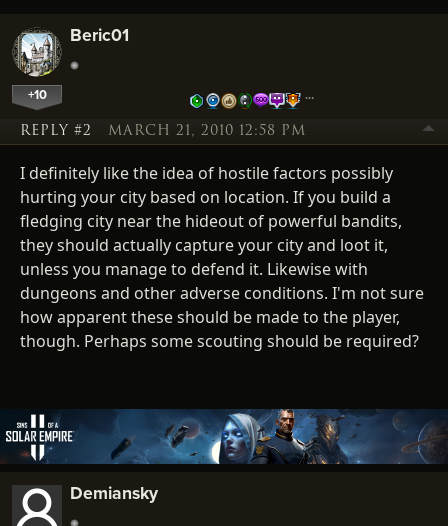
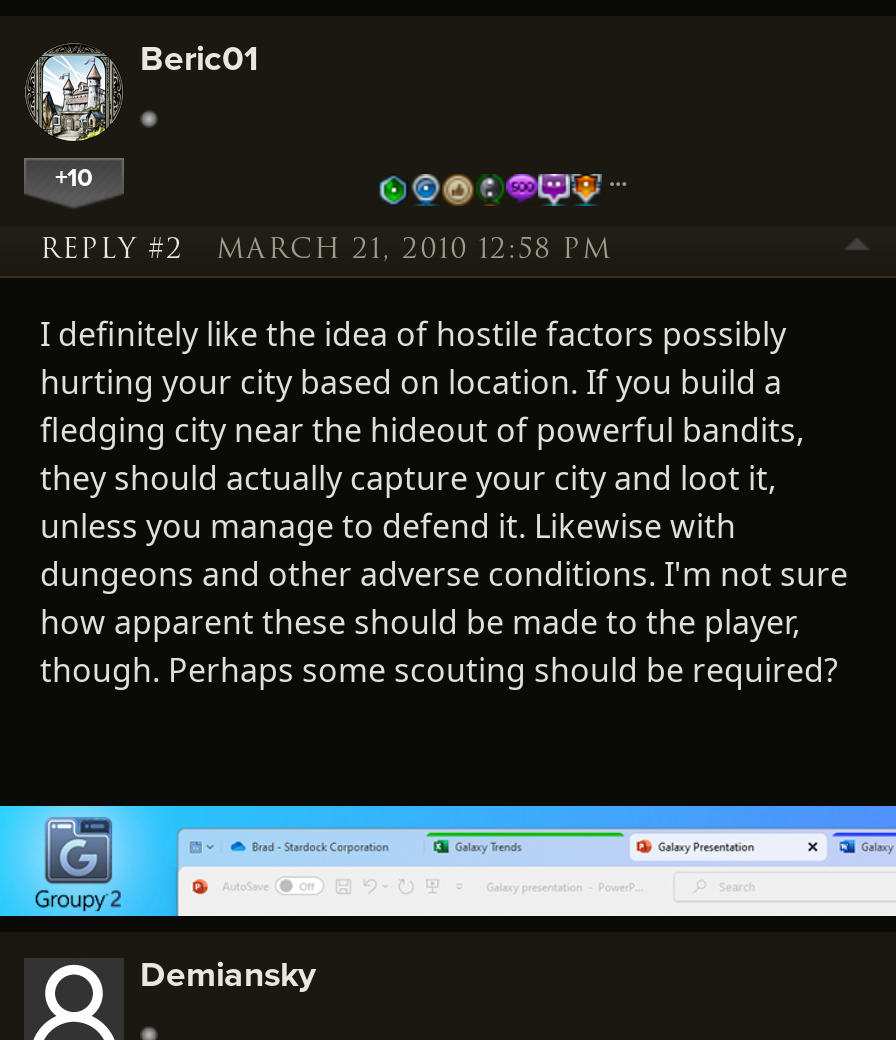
[3,408,445,465] [image] -> [6,804,890,918] [image]

